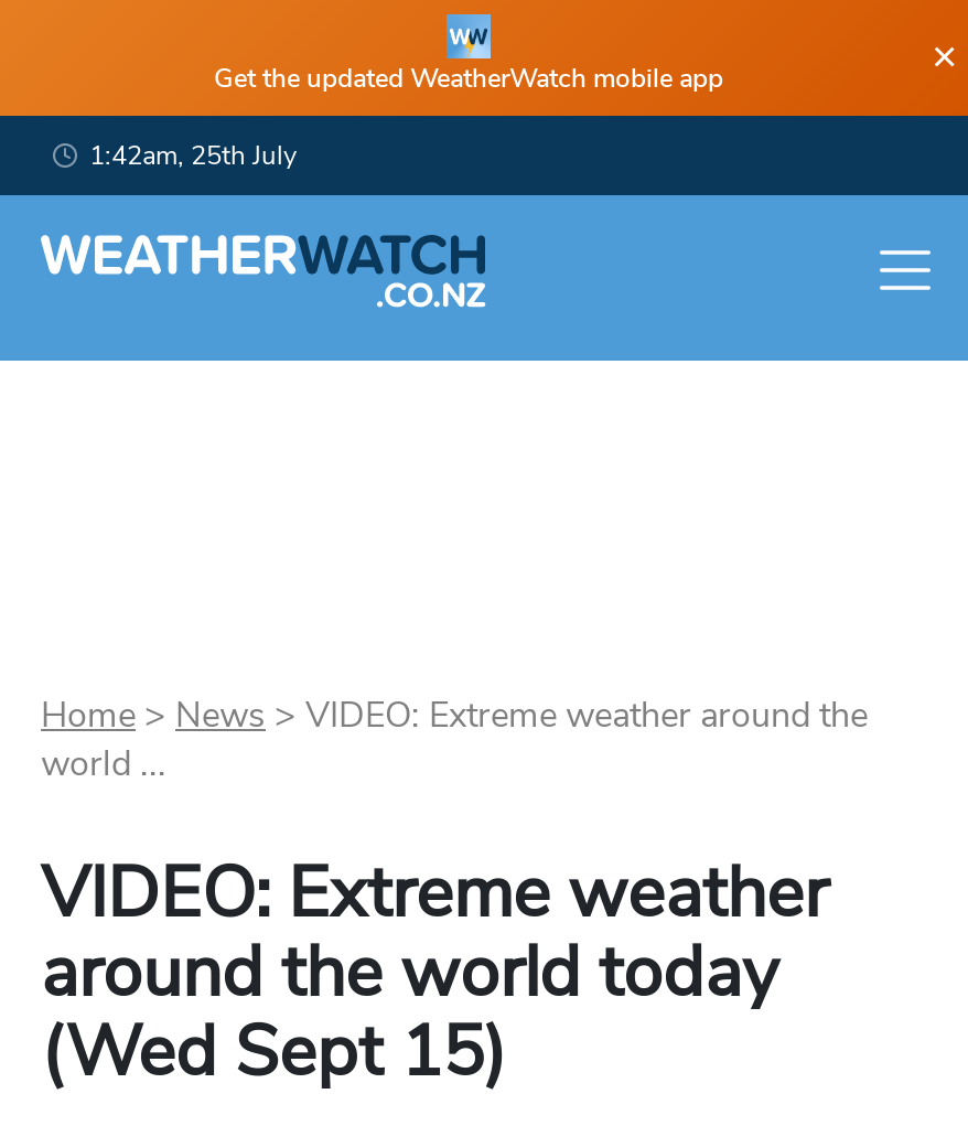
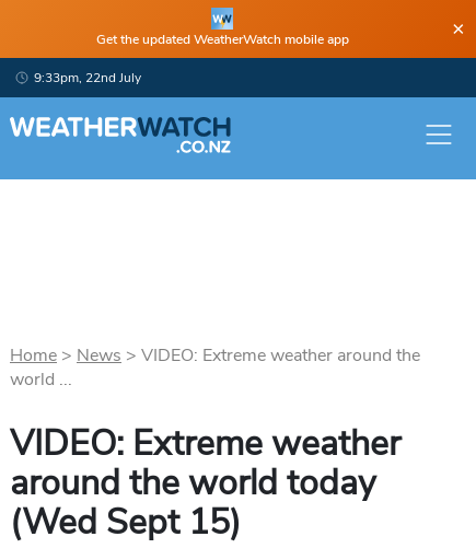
[89,138,297,173] 1:42am, 25th July -> [34,69,141,86] 9:33pm, 22nd July

